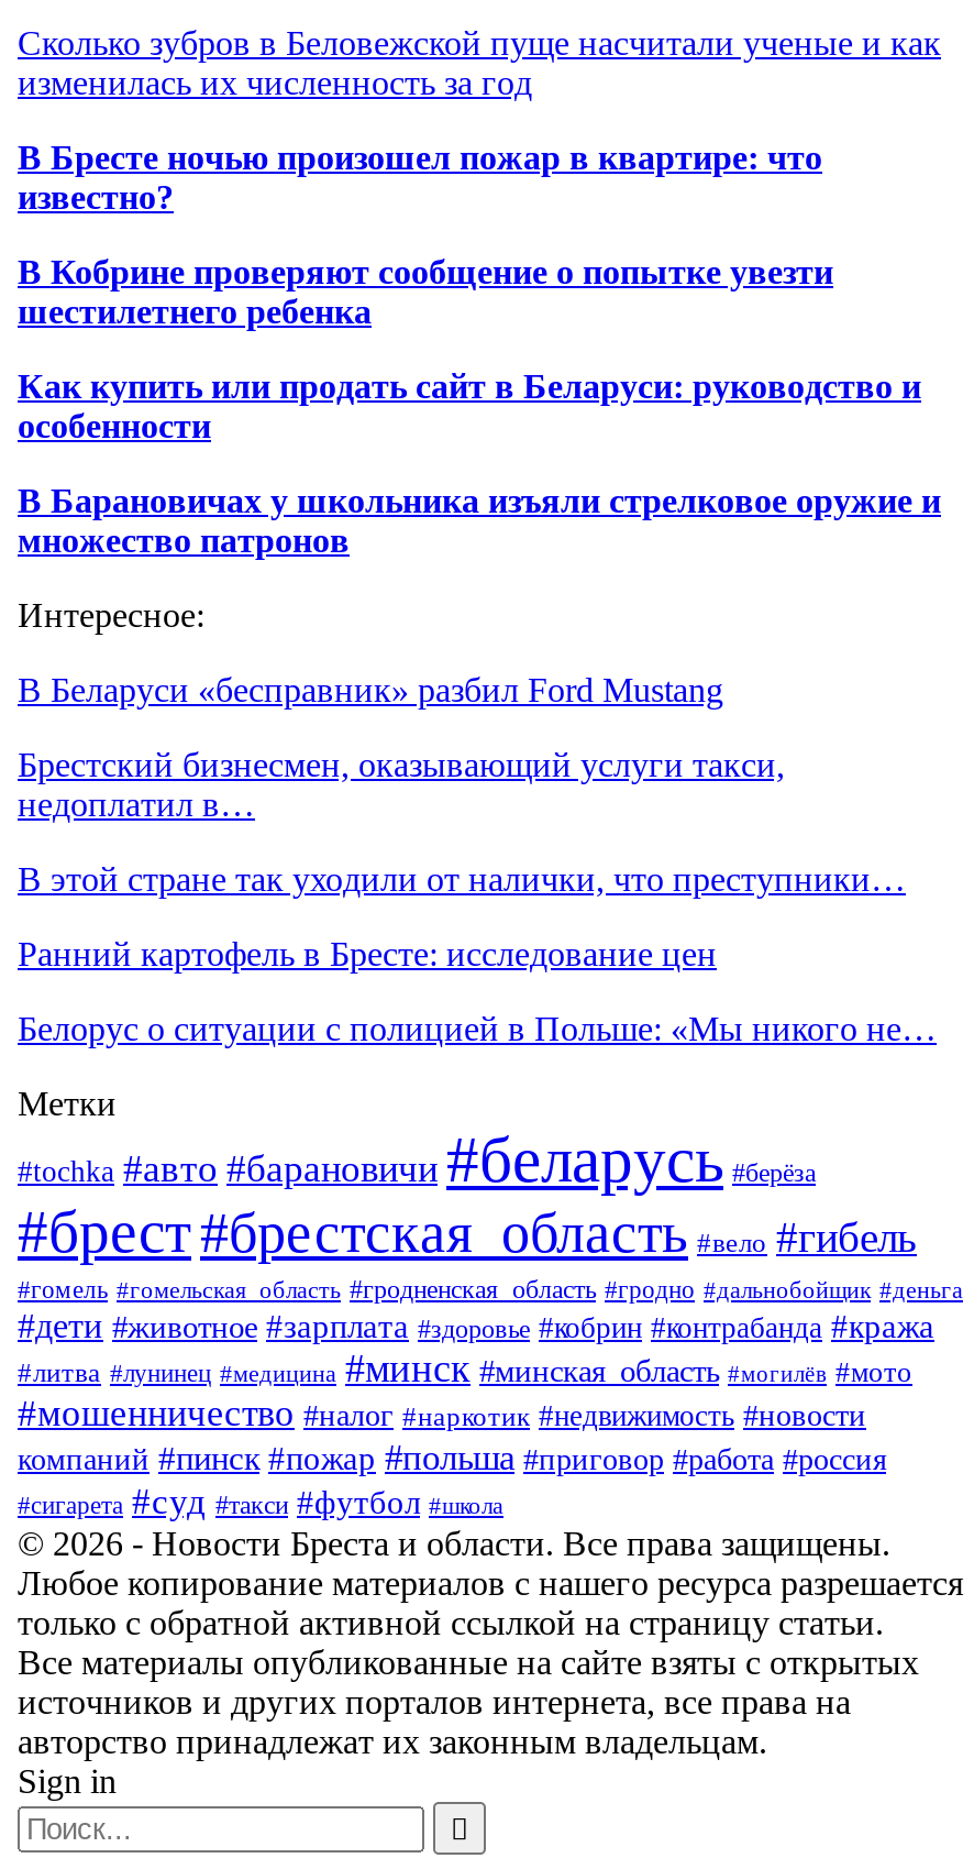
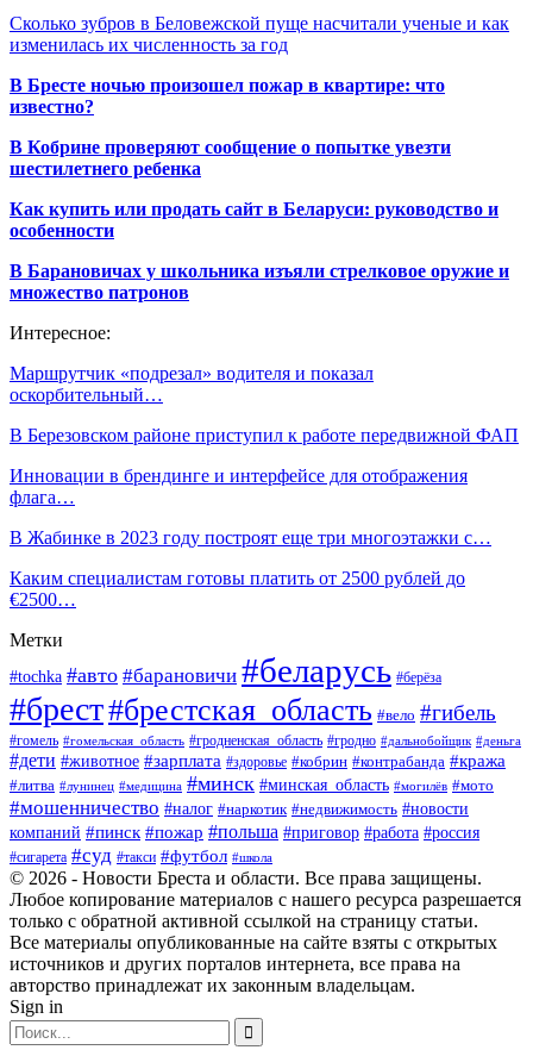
[18,671,723,708] В Беларуси «бесправник» разбил Ford Mustang -> [10,363,374,405] Маршрутчик «подрезал» водителя и показал | оскорбительный…
[18,745,785,822] Брестский бизнесмен, оказывающий услуги такси, | недоплатил в… -> [10,425,519,445] В Березовском районе приступил к работе передвижной ФАП
[18,860,906,897] В этой стране так уходили от налички, что преступники… -> [10,465,468,507] Инновации в брендинге и интерфейсе для отображения | флага…
[18,935,717,972] Ранний картофель в Бресте: исследование цен -> [10,527,491,547] В Жабинке в 2023 году построят еще три многоэтажки с…
[18,1009,937,1047] Белорус о ситуации с полицией в Польше: «Мы никого не… -> [10,568,465,609] Каким специалистам готовы платить от 2500 рублей до | €2500…

